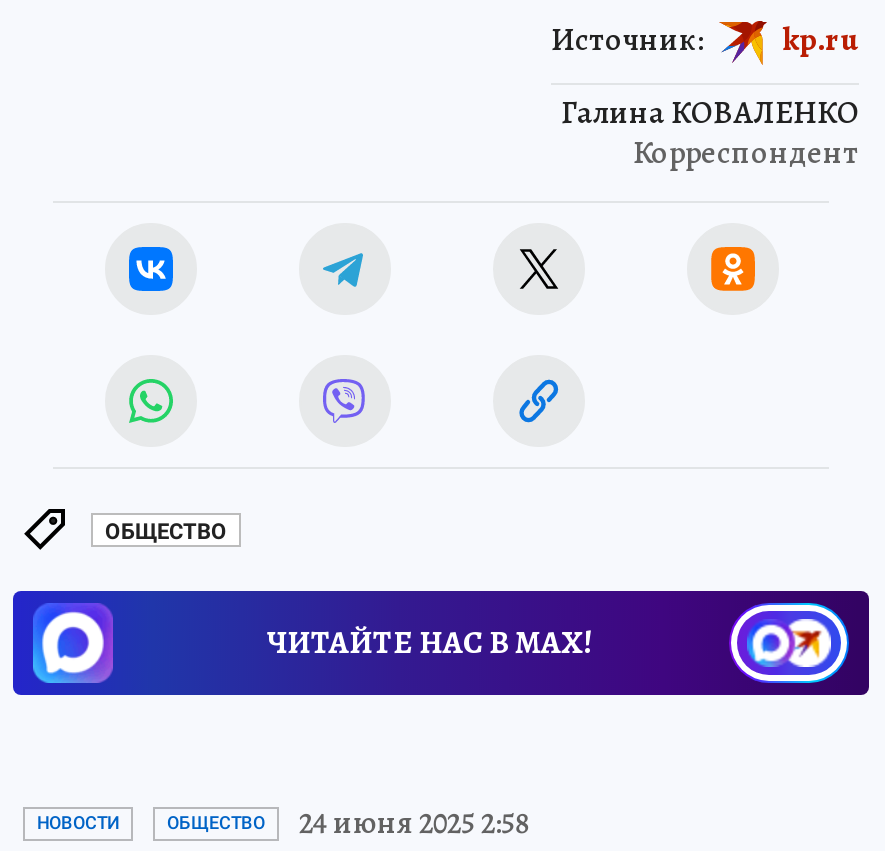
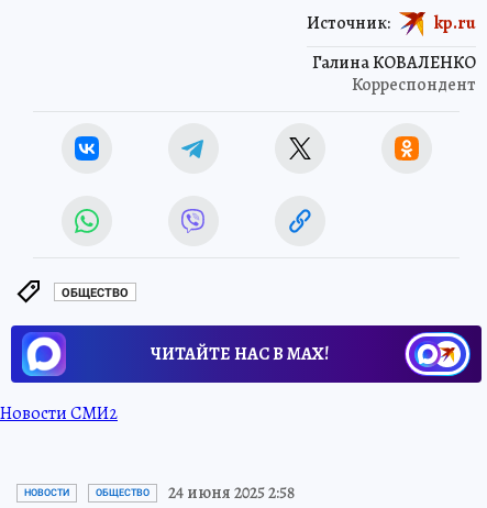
none -> [0,401,118,426] Новости СМИ2

